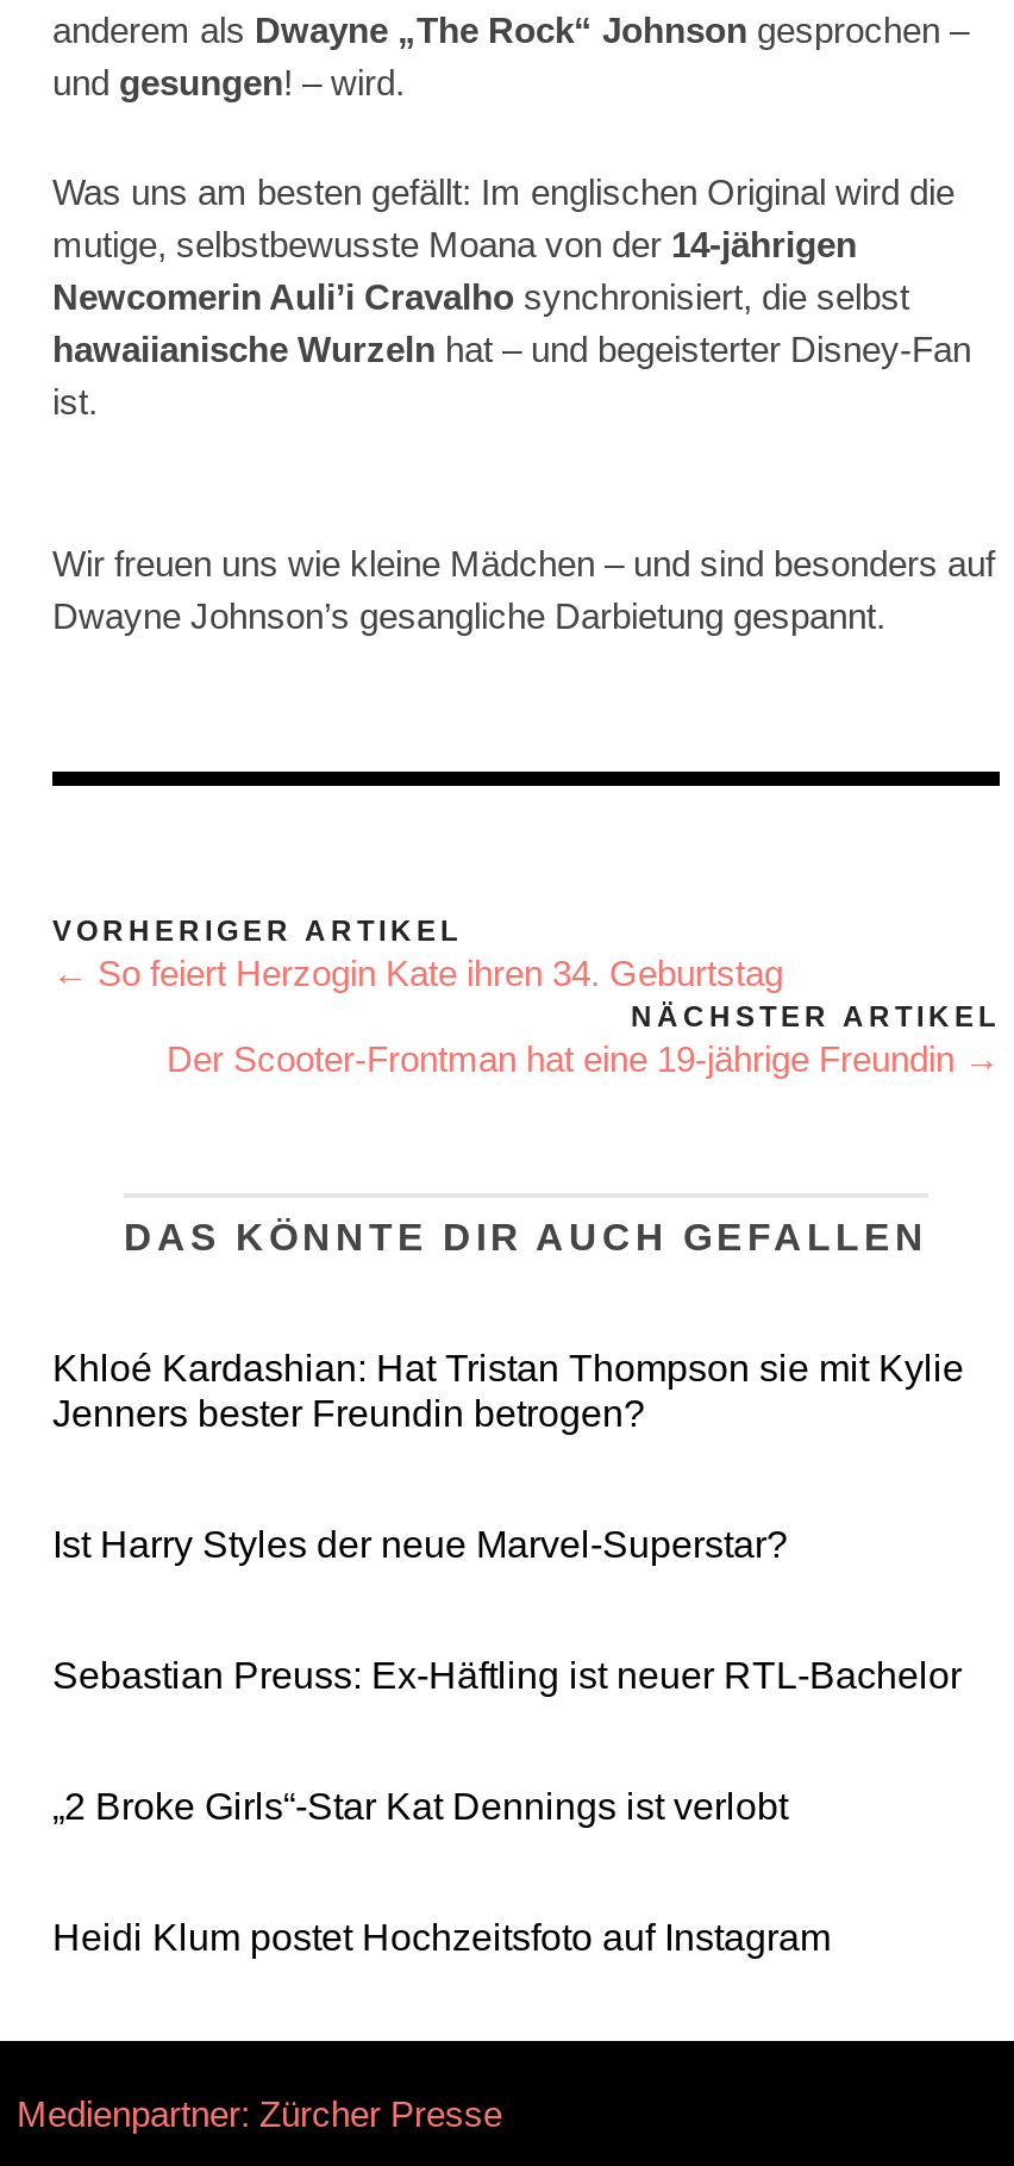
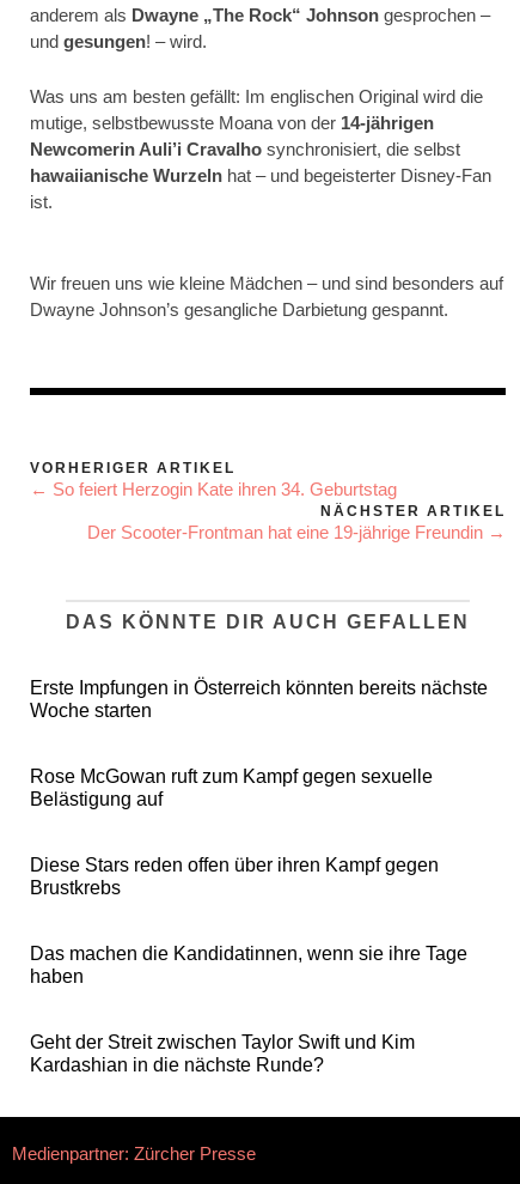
[52,1347,964,1433] Khloé Kardashian: Hat Tristan Thompson sie mit Kylie | Jenners bester Freundin betrogen? -> [30,677,488,720] Erste Impfungen in Österreich könnten bereits nächste | Woche starten
[52,1523,788,1564] Ist Harry Styles der neue Marvel-Superstar? -> [30,766,433,809] Rose McGowan ruft zum Kampf gegen sexuelle | Belästigung auf
[52,1654,962,1695] Sebastian Preuss: Ex-Häftling ist neuer RTL-Bachelor -> [30,854,439,898] Diese Stars reden offen über ihren Kampf gegen | Brustkrebs
[52,1785,788,1826] „2 Broke Girls“-Star Kat Dennings ist verlobt -> [30,943,467,986] Das machen die Kandidatinnen, wenn sie ihre Tage | haben
[52,1916,831,1957] Heidi Klum postet Hochzeitsfoto auf Instagram -> [30,1032,415,1075] Geht der Streit zwischen Taylor Swift und Kim | Kardashian in die nächste Runde?

